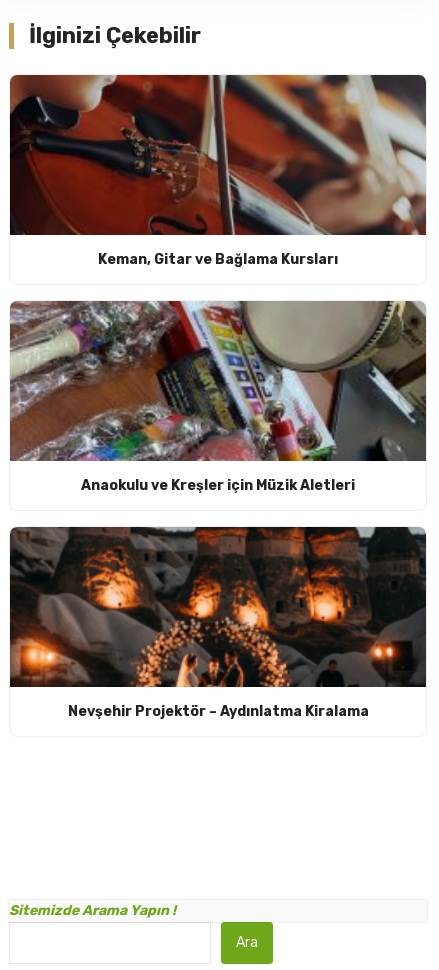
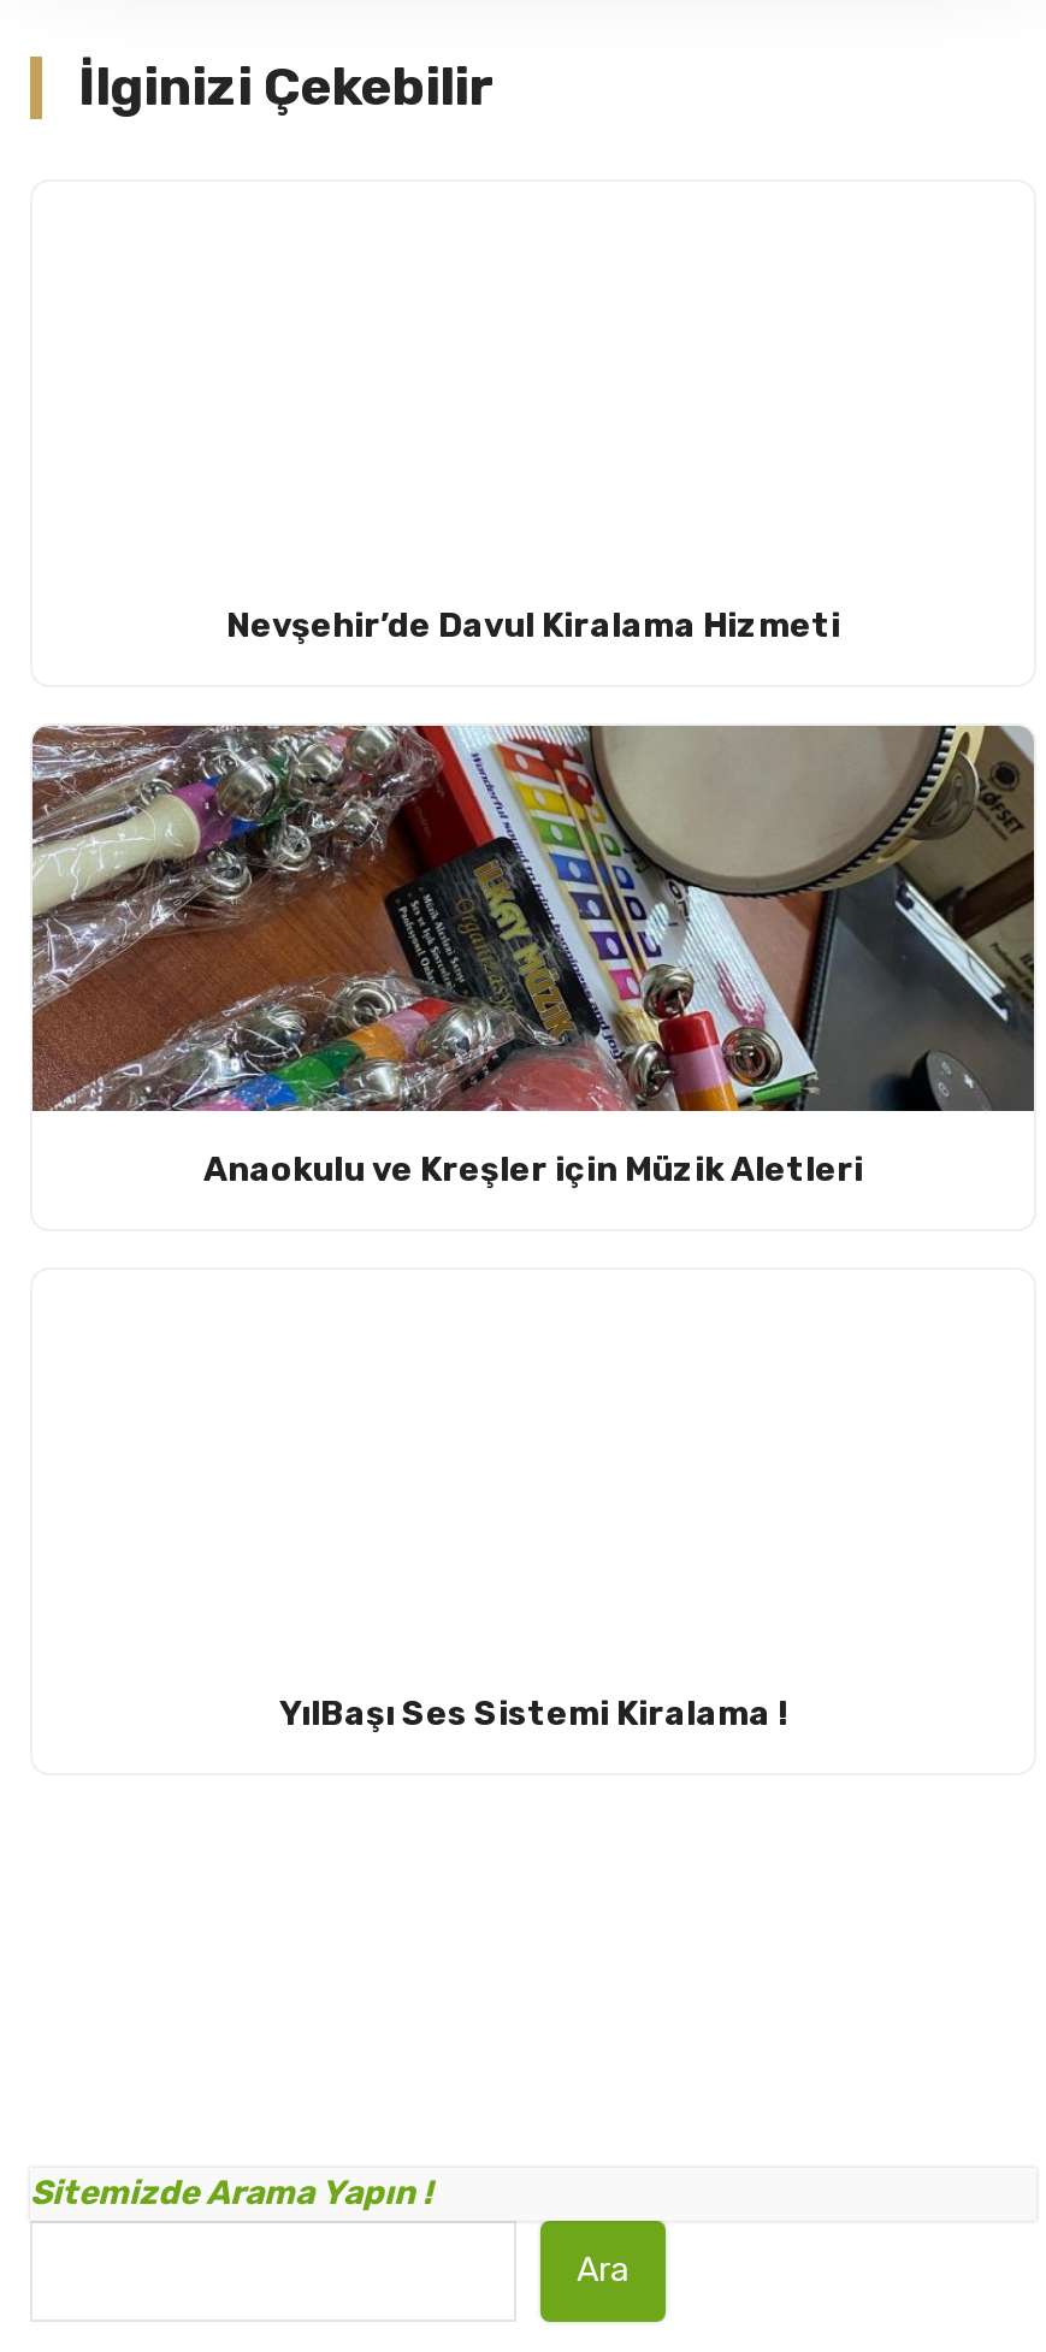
[9,74,427,236] [image] -> none
[98,251,338,268] Keman, Gitar ve Bağlama Kursları -> [226,605,840,646] Nevşehir’de Davul Kiralama Hizmeti
[9,526,427,688] [image] -> none
[67,703,368,720] Nevşehir Projektör – Aydınlatma Kiralama -> [279,1694,787,1735] YılBaşı Ses Sistemi Kiralama !

